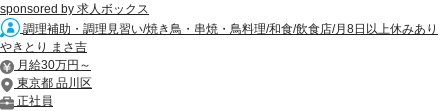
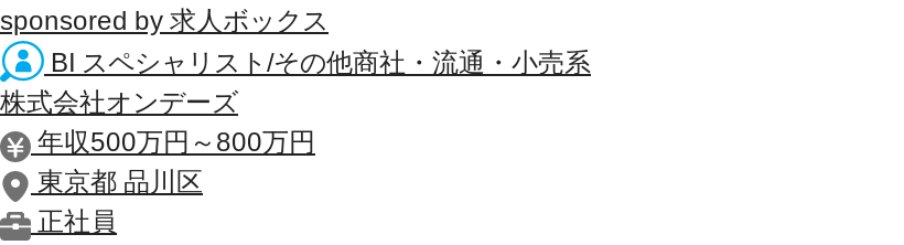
[0,22,438,72] 調理補助・調理見習い/焼き鳥・串焼・鳥料理/和食/飲食店/月8日以上休みあり | やきとり まさ吉 | 月給30万円～ -> [0,48,591,159] BI スペシャリスト/その他商社・流通・小売系 | 株式会社オンデーズ | 年収500万円～800万円

